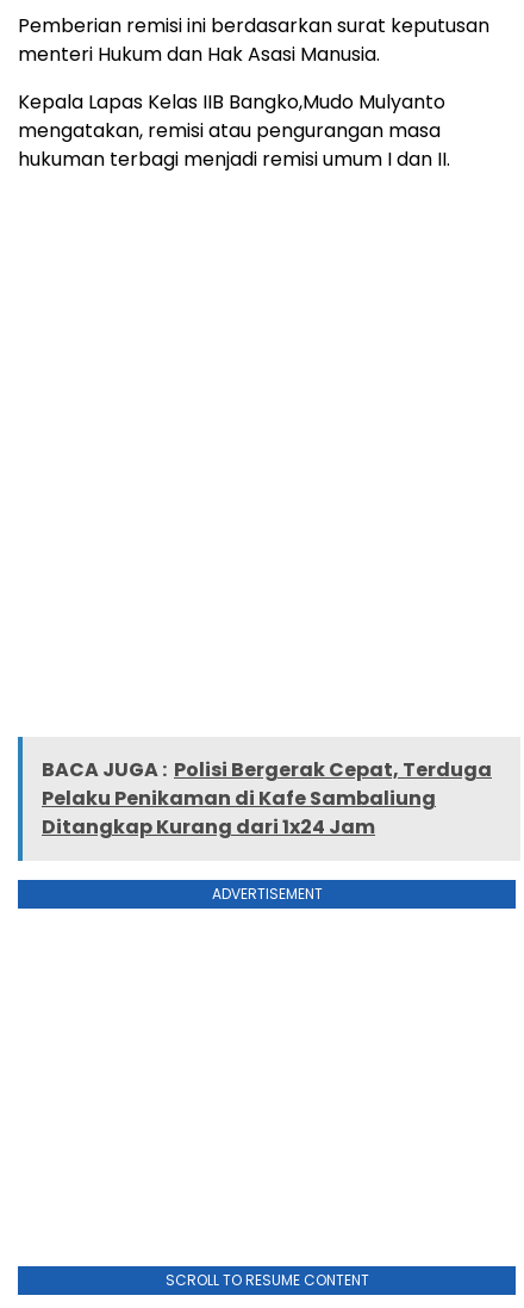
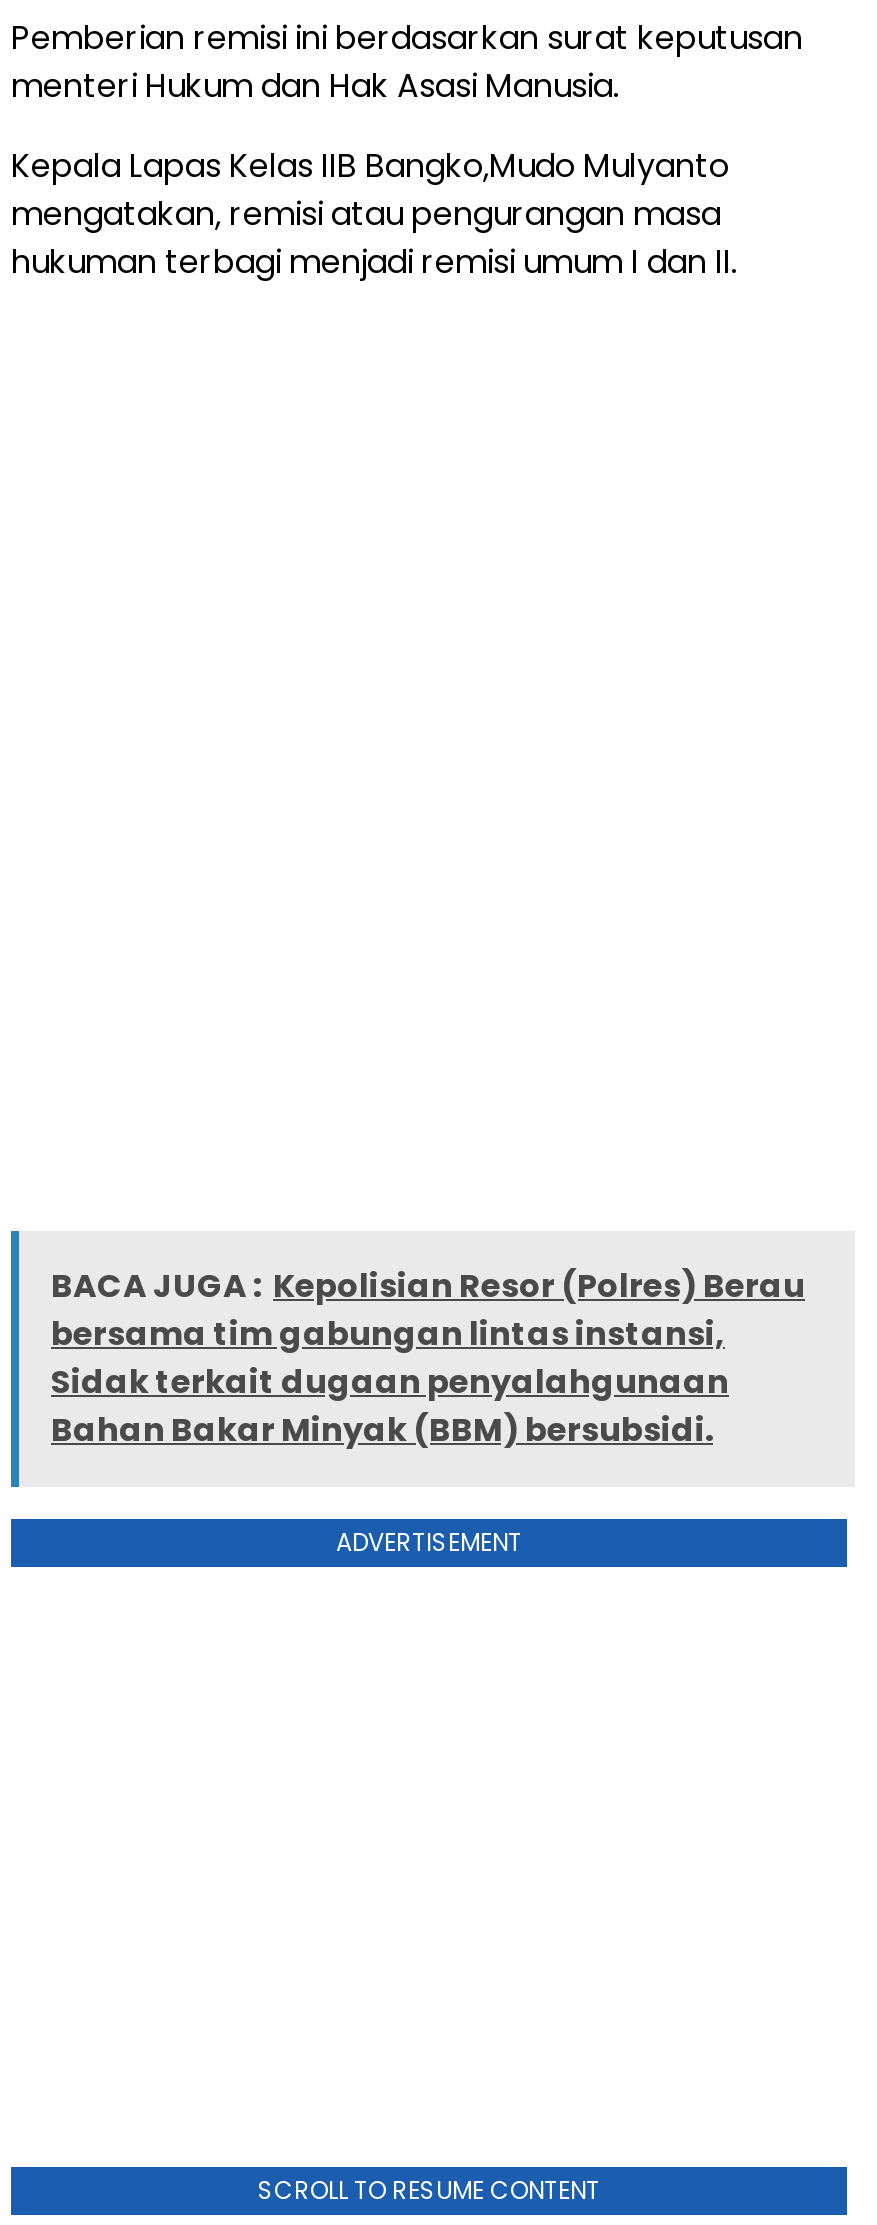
[42,756,492,840] BACA JUGA : Polisi Bergerak Cepat, Terduga | Pelaku Penikaman di Kafe Sambaliung | Ditangkap Kurang dari 1x24 Jam -> [51,1263,805,1453] BACA JUGA : Kepolisian Resor (Polres) Berau | bersama tim gabungan lintas instansi, | Sidak terkait dugaan penyalahgunaan | Bahan Bakar Minyak (BBM) bersubsidi.

